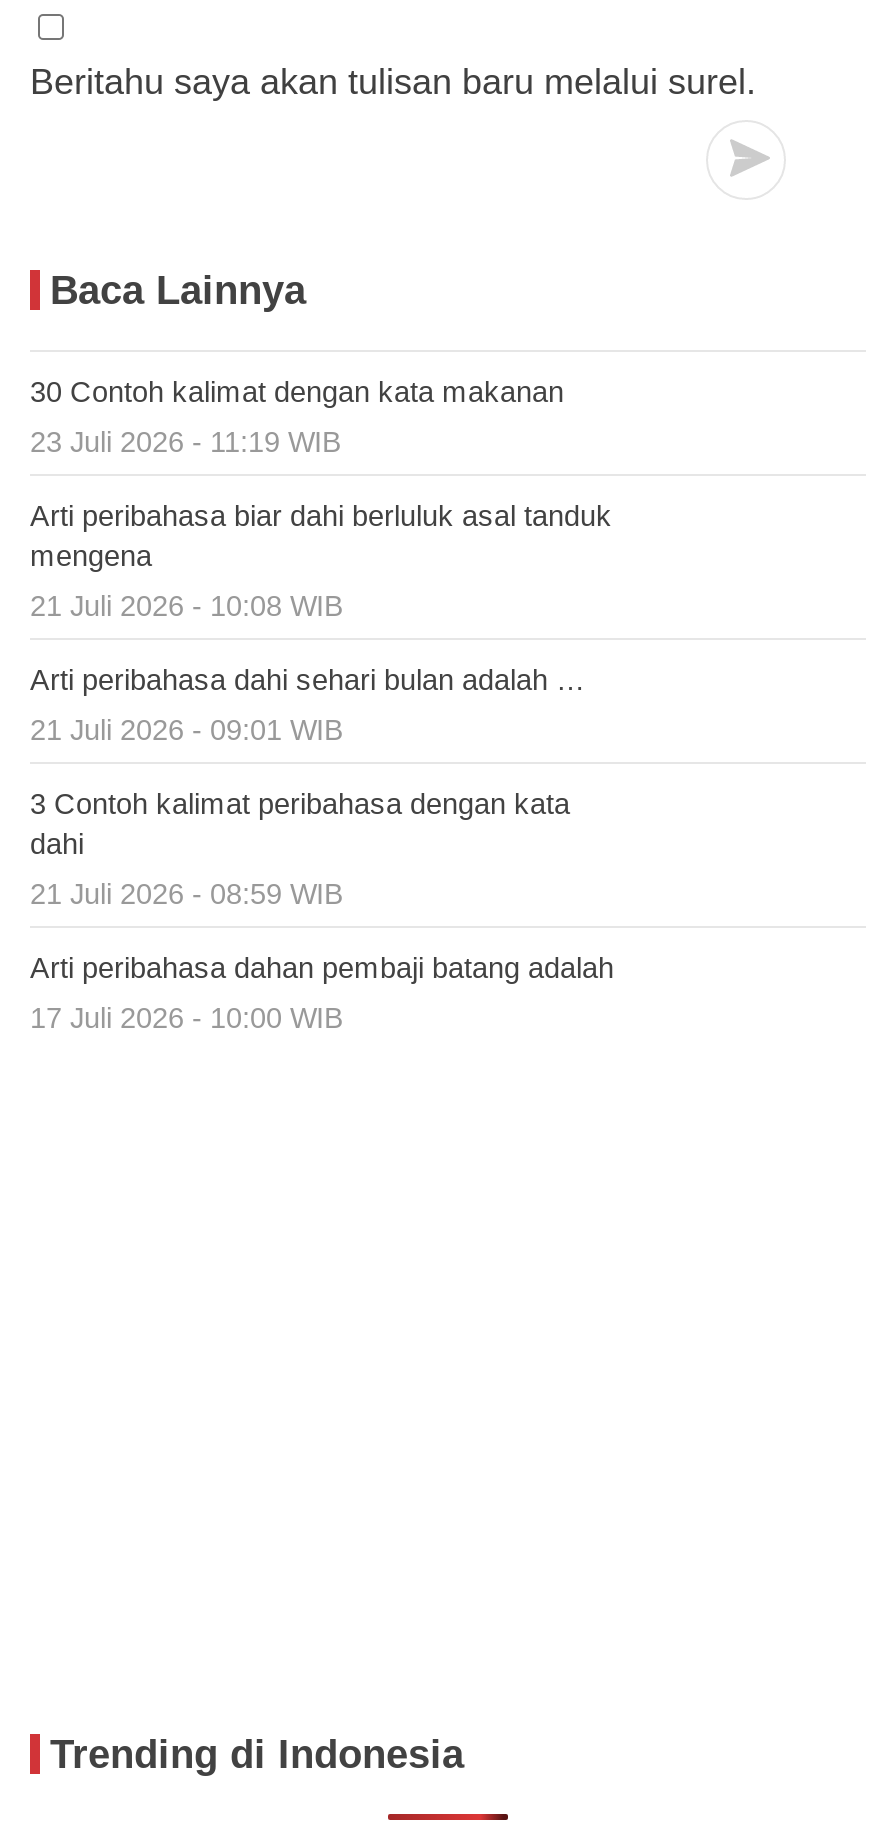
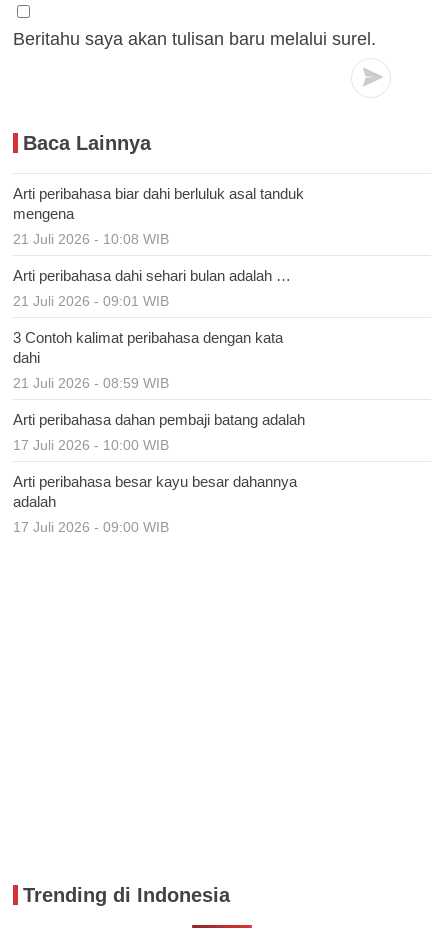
[30,376,564,458] 30 Contoh kalimat dengan kata makanan | 23 Juli 2026 - 11:19 WIB -> none
moved [30,500,614,1034] -> [13,186,305,453]: Arti peribahasa biar dahi berluluk asal tanduk | mengena | 21 Juli 2026 - 10:08 WIB | ... | Arti peribahasa dahan pembaji batang adalah | 17 Juli 2026 - 10:00 WIB
none -> [13,474,297,535] Arti peribahasa besar kayu besar dahannya | adalah | 17 Juli 2026 - 09:00 WIB

